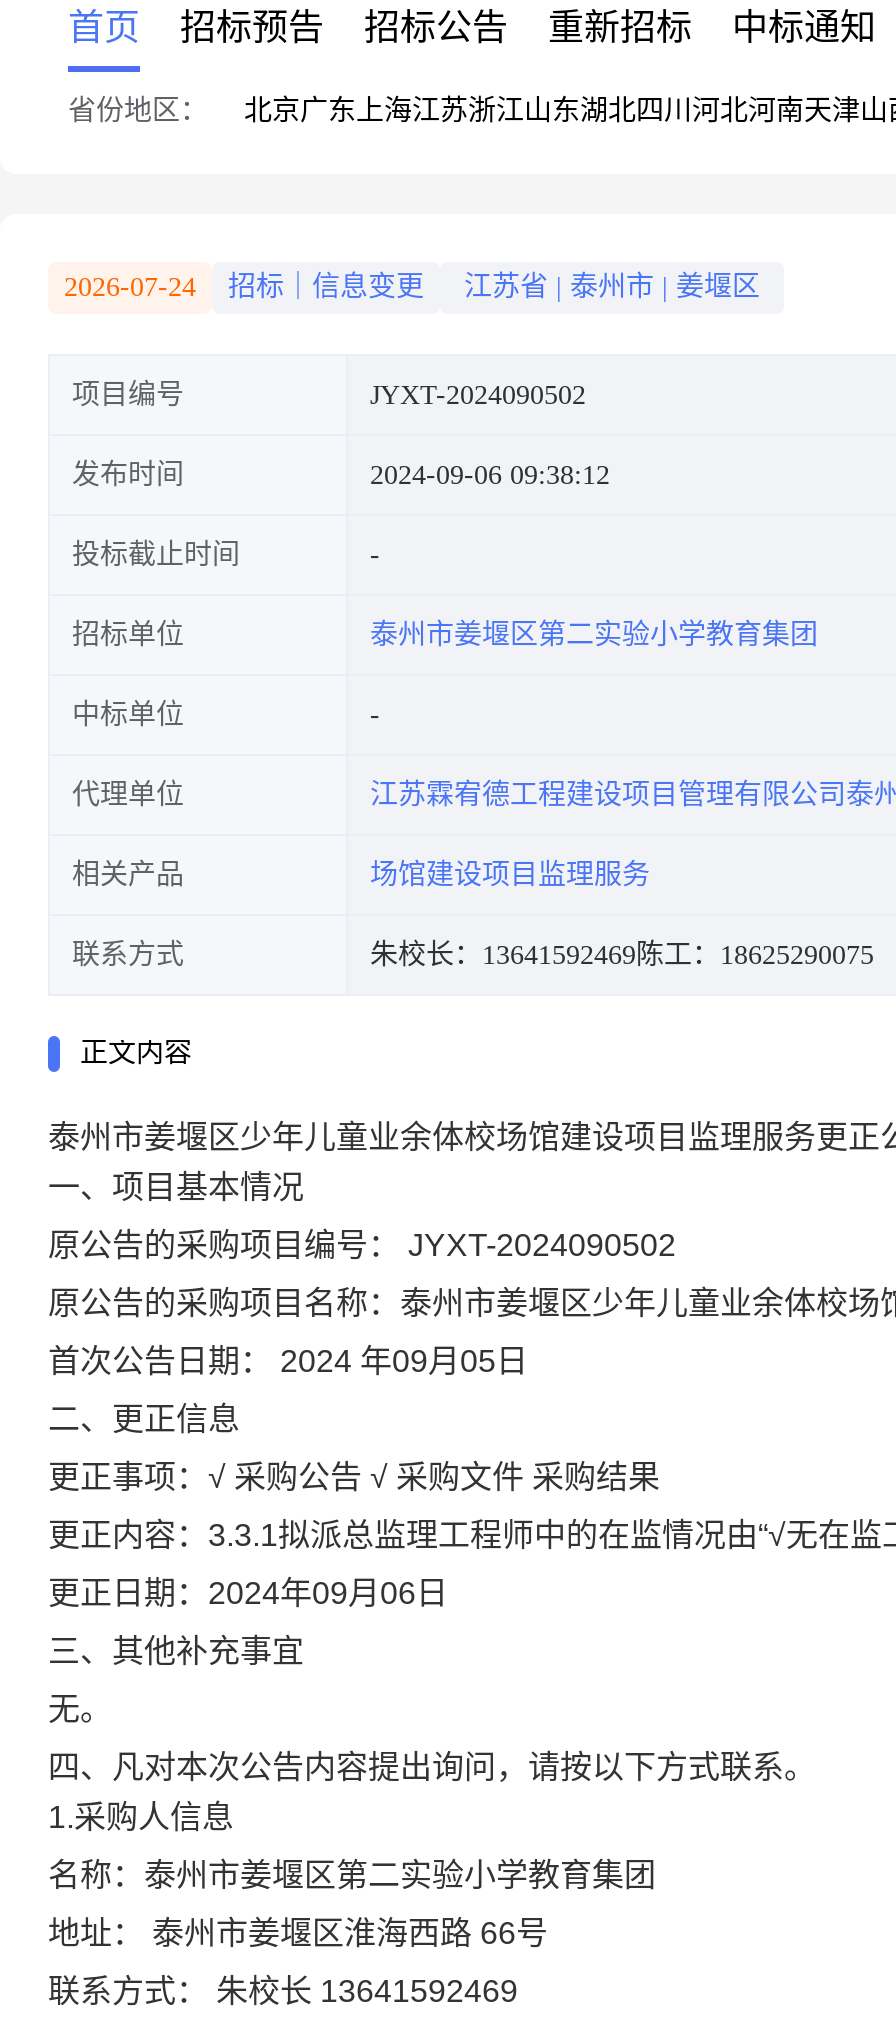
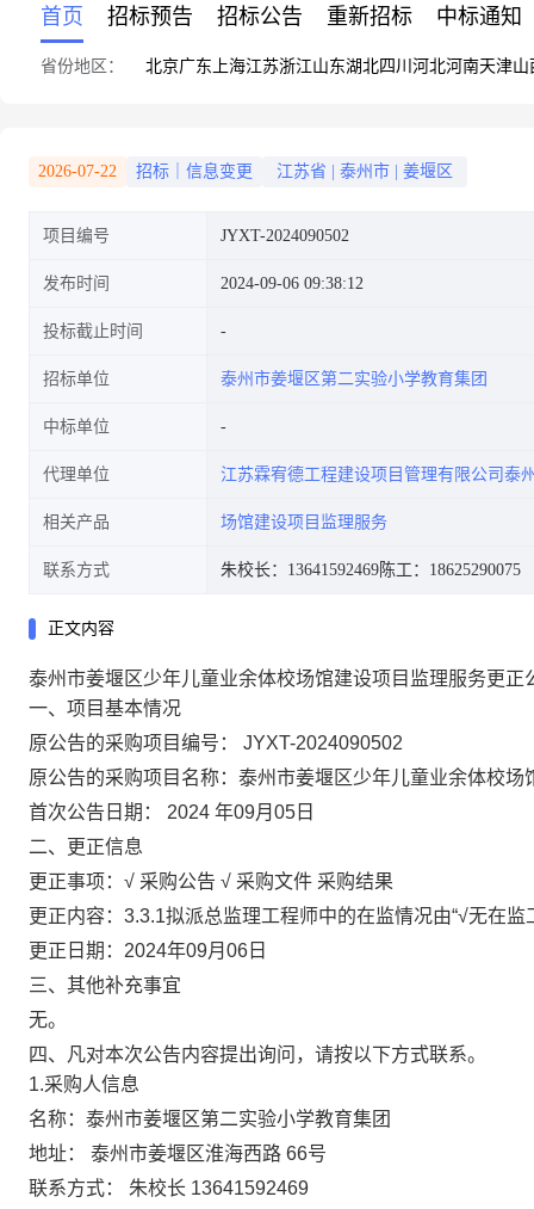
[64,272,196,302] 2026-07-24 -> [38,162,117,180] 2026-07-22

